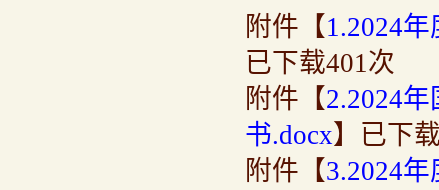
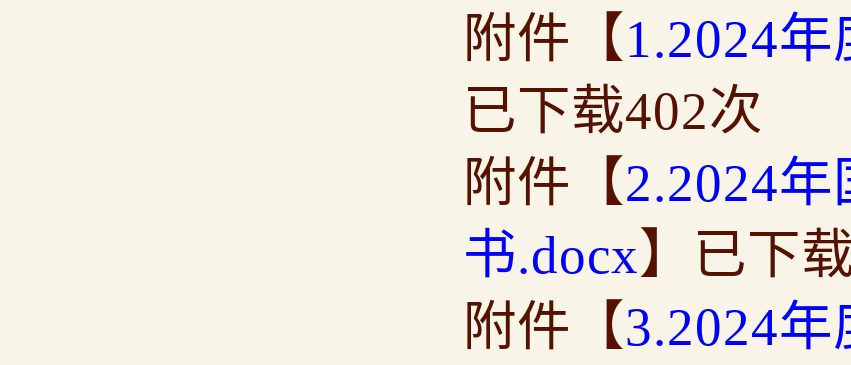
[245,48,395,78] 已下载401次 -> [463,81,763,141] 已下载402次

